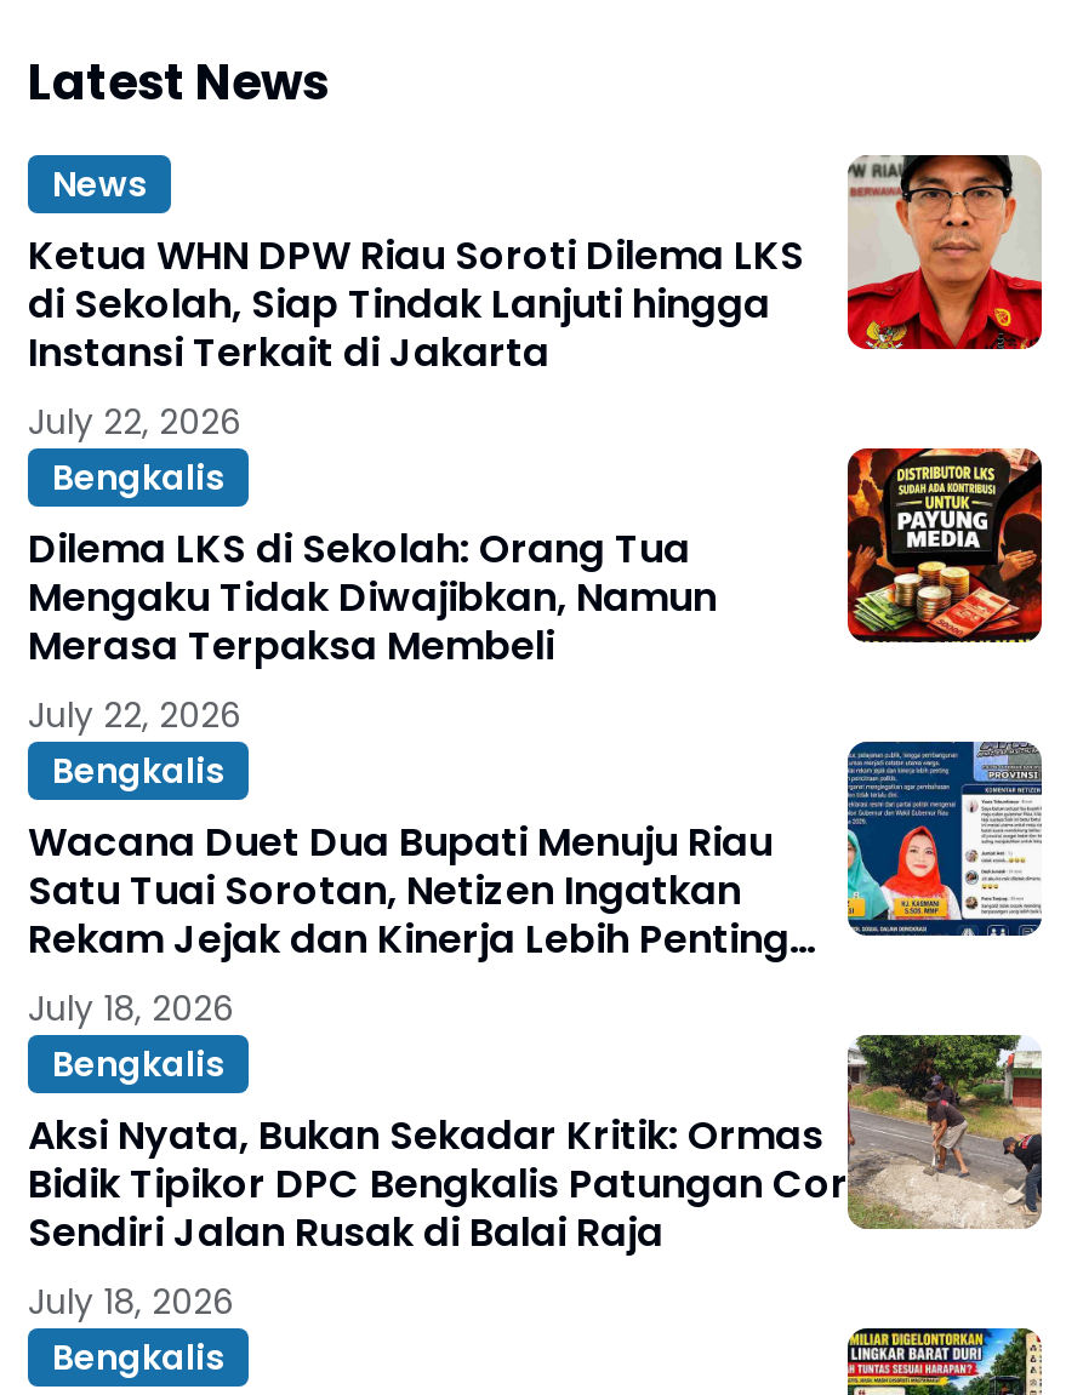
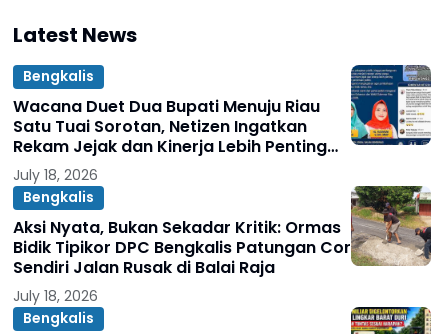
[28,151,1044,740] [image] | News | Ketua WHN DPW Riau Soroti Dilema LKS | di Sekolah, Siap Tindak Lanjuti hingga | Instansi Terkait di Jakarta | July 22, 2026 | Bengkalis | Dilema LKS di Sekolah: Orang Tua | Mengaku Tidak Diwajibkan, Namun | Merasa Terpaksa Membeli | July 22, 2026 -> none
[845,445,1044,644] [image] -> none

